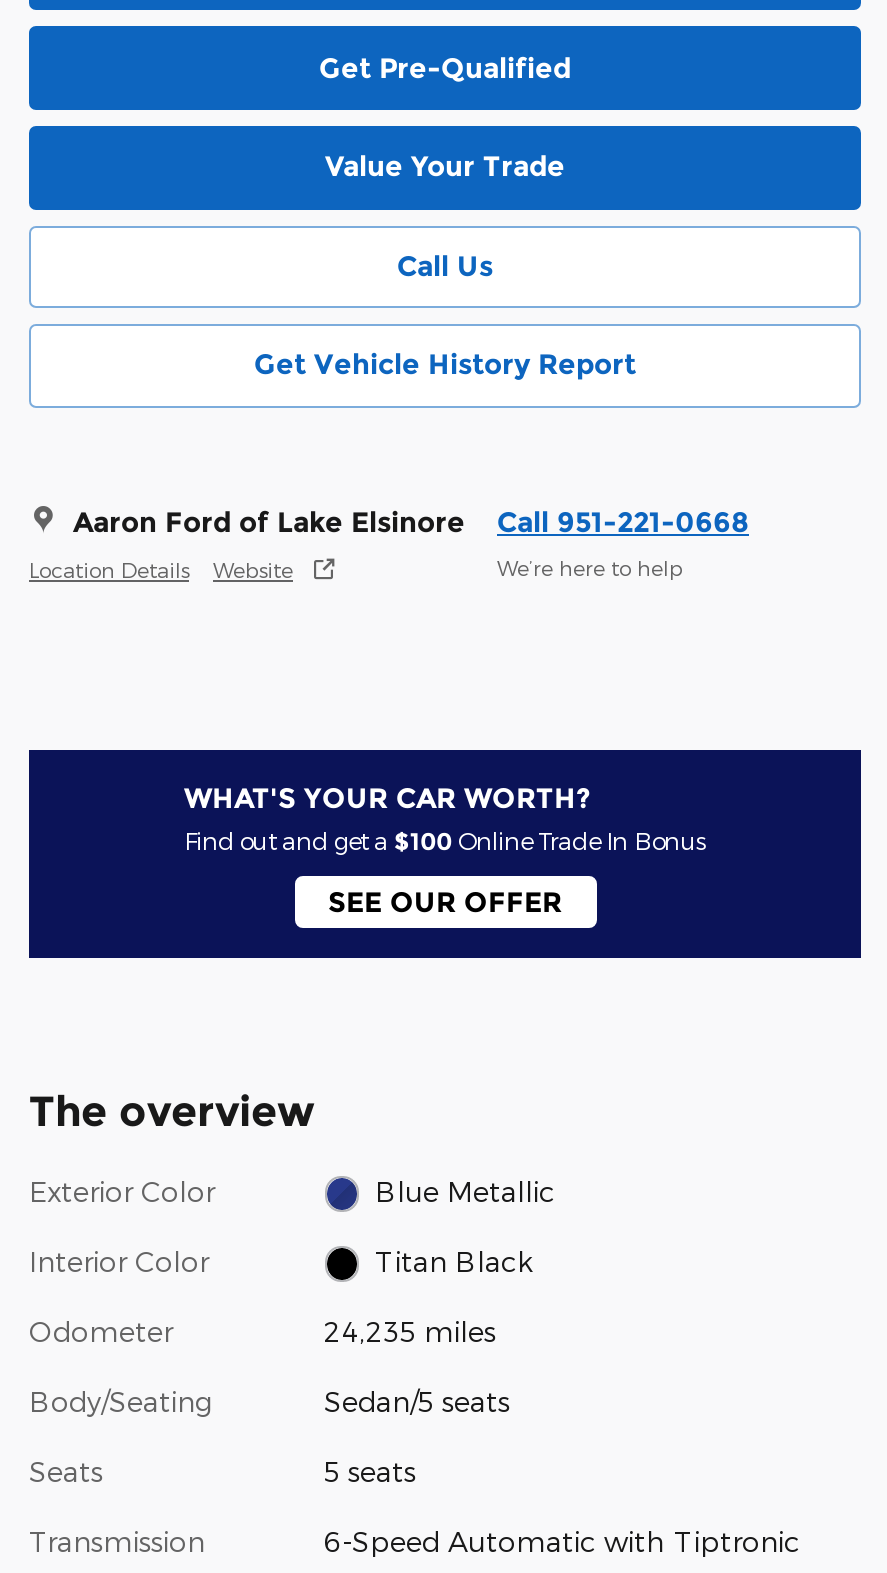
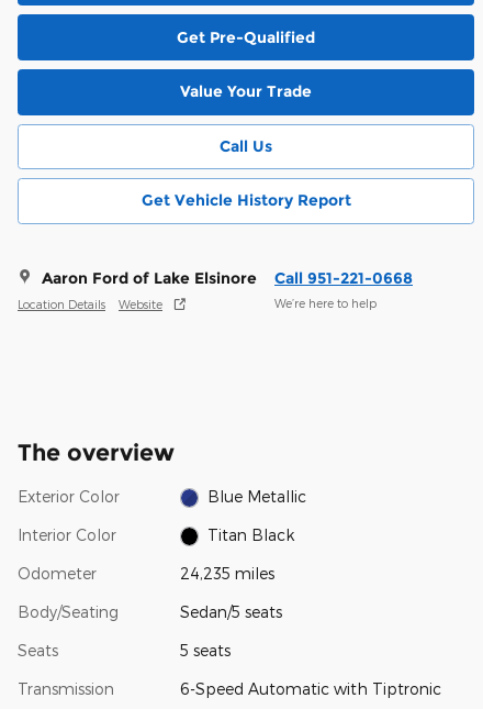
[27,748,863,960] [image] | WHAT'S YOUR CAR WORTH? | Find out and get a $100 Online Trade In Bonus | SEE OUR OFFER -> none

